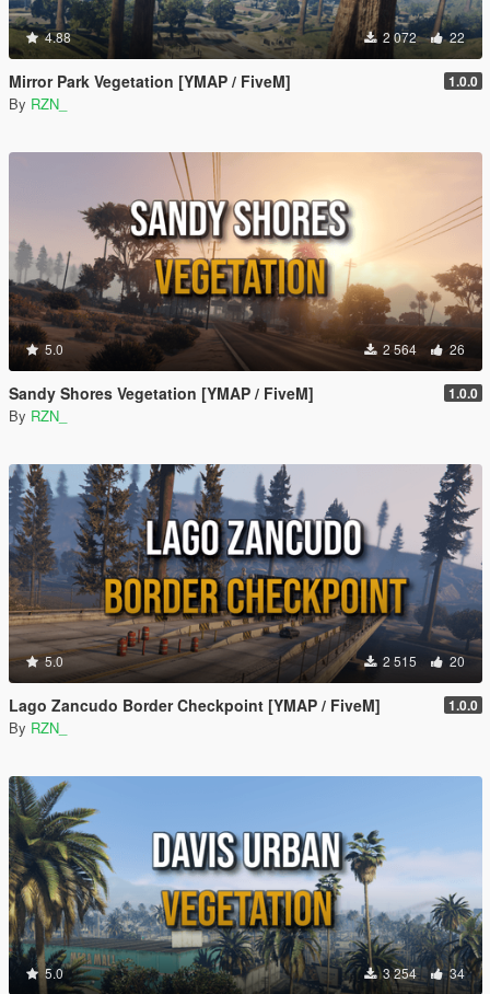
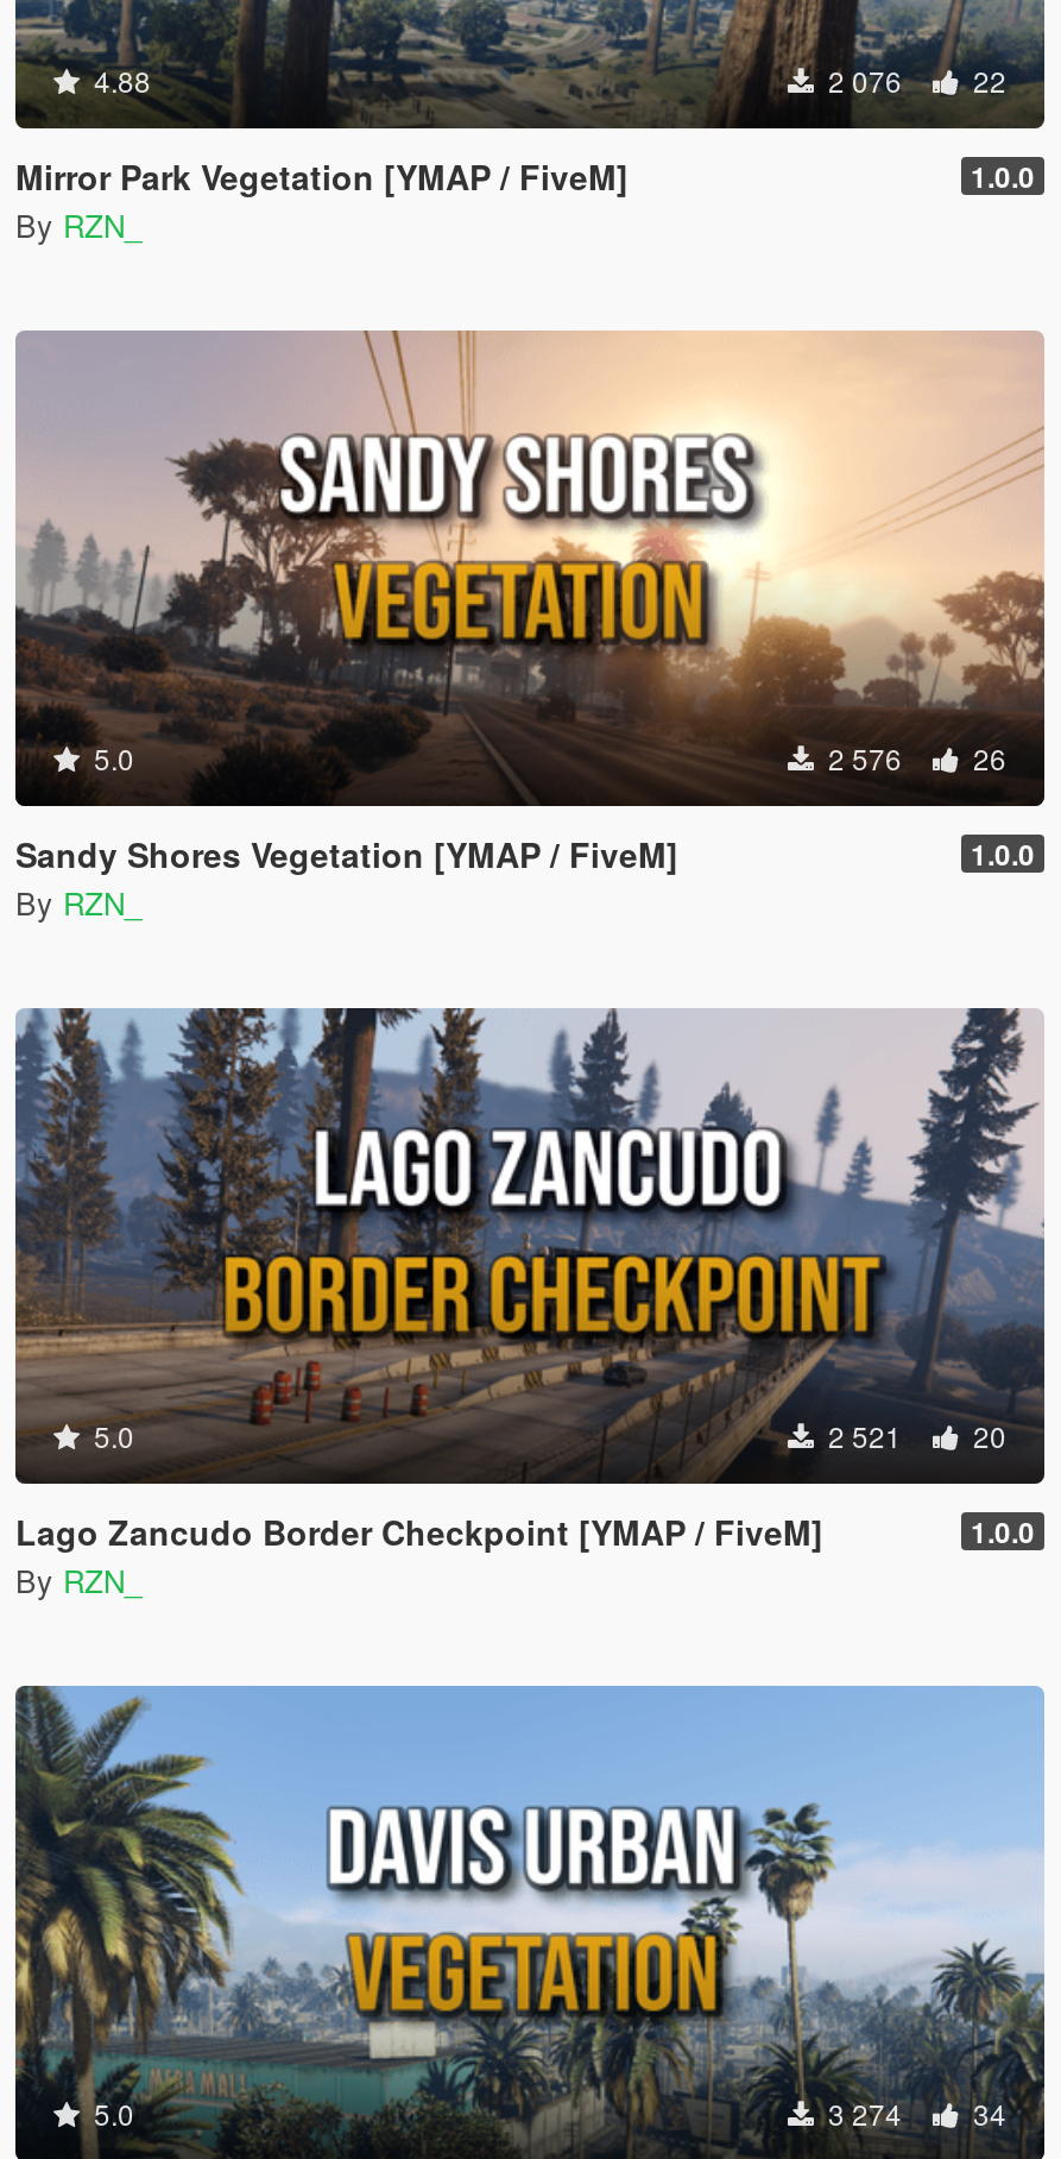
[380,27,465,46] 2 072 22 -> [821,59,1006,100] 2 076 22
[380,339,465,358] 2 564 26 -> [821,737,1006,778] 2 576 26
[380,651,465,670] 2 515 20 -> [821,1415,1006,1455] 2 521 20
[380,963,465,982] 3 254 34 -> [821,2092,1006,2133] 3 274 34

